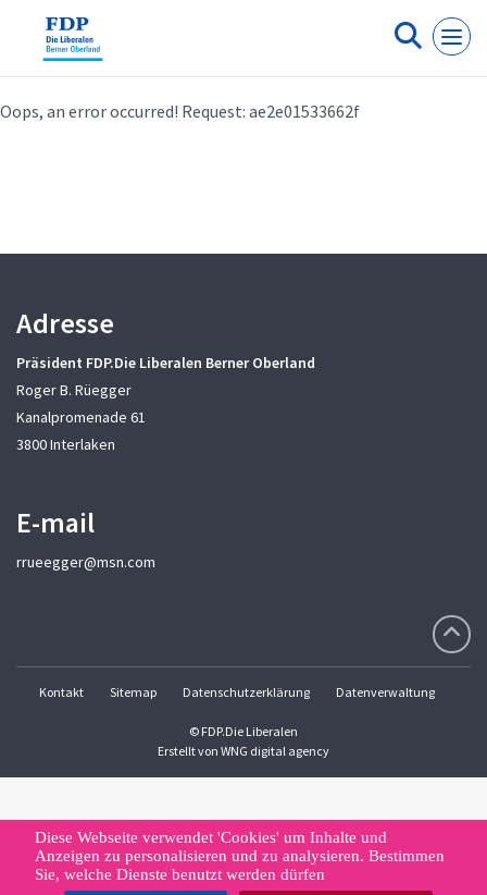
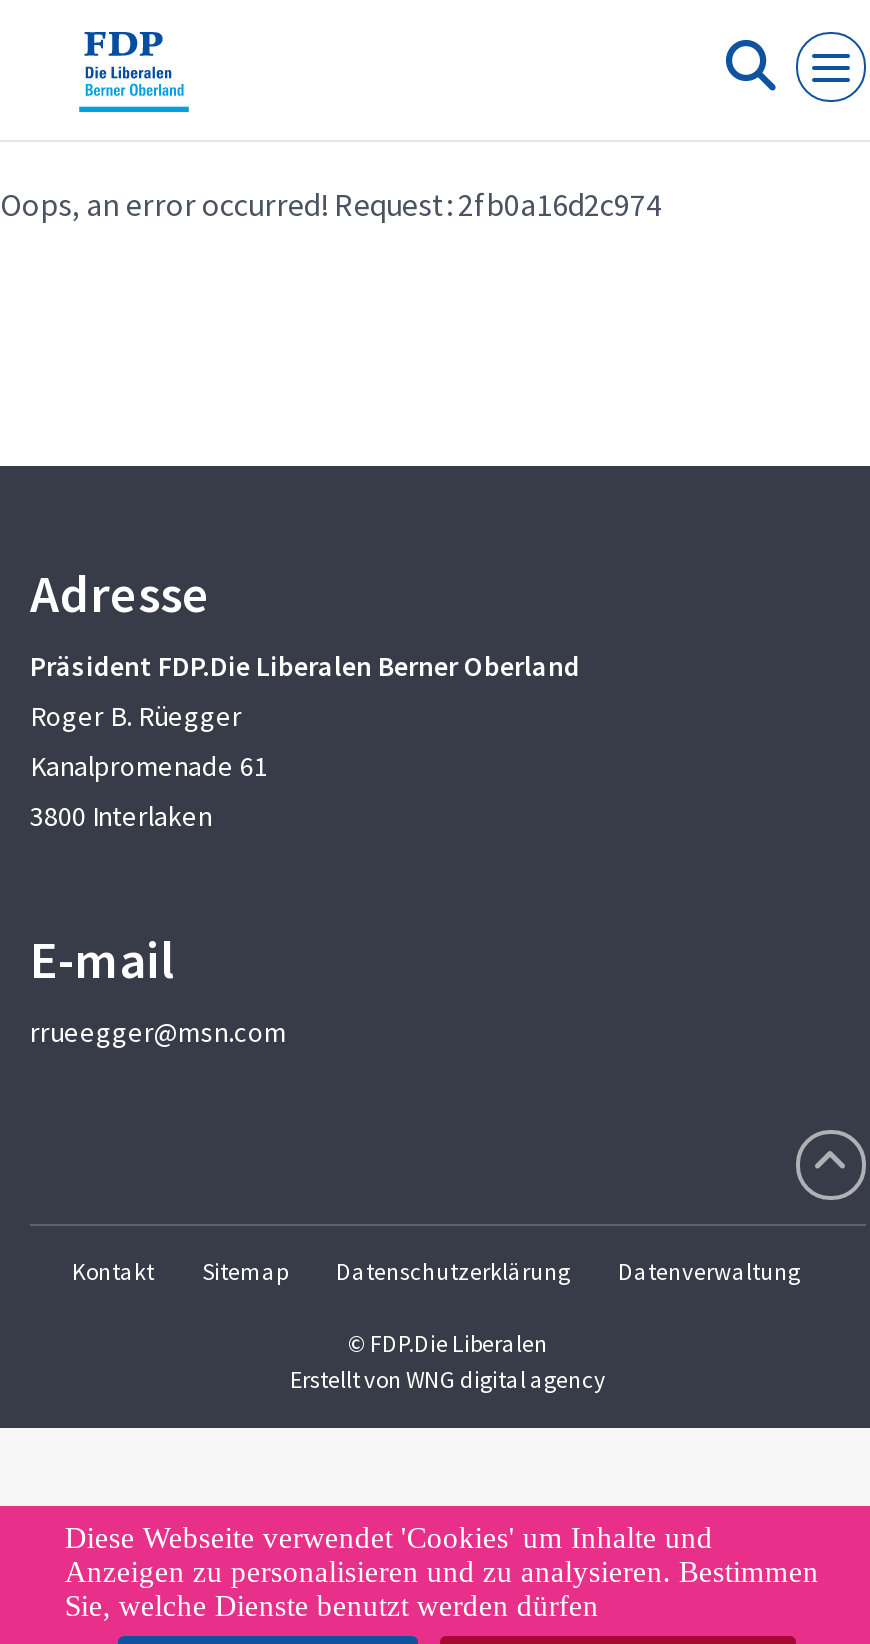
[0,100,360,122] Oops, an error occurred! Request: ae2e01533662f -> [0,184,662,224] Oops, an error occurred! Request: 2fb0a16d2c974

